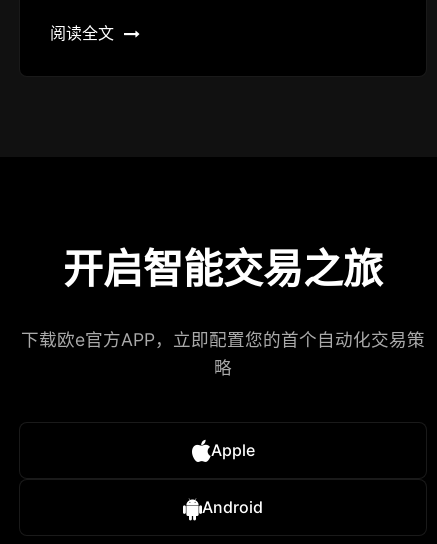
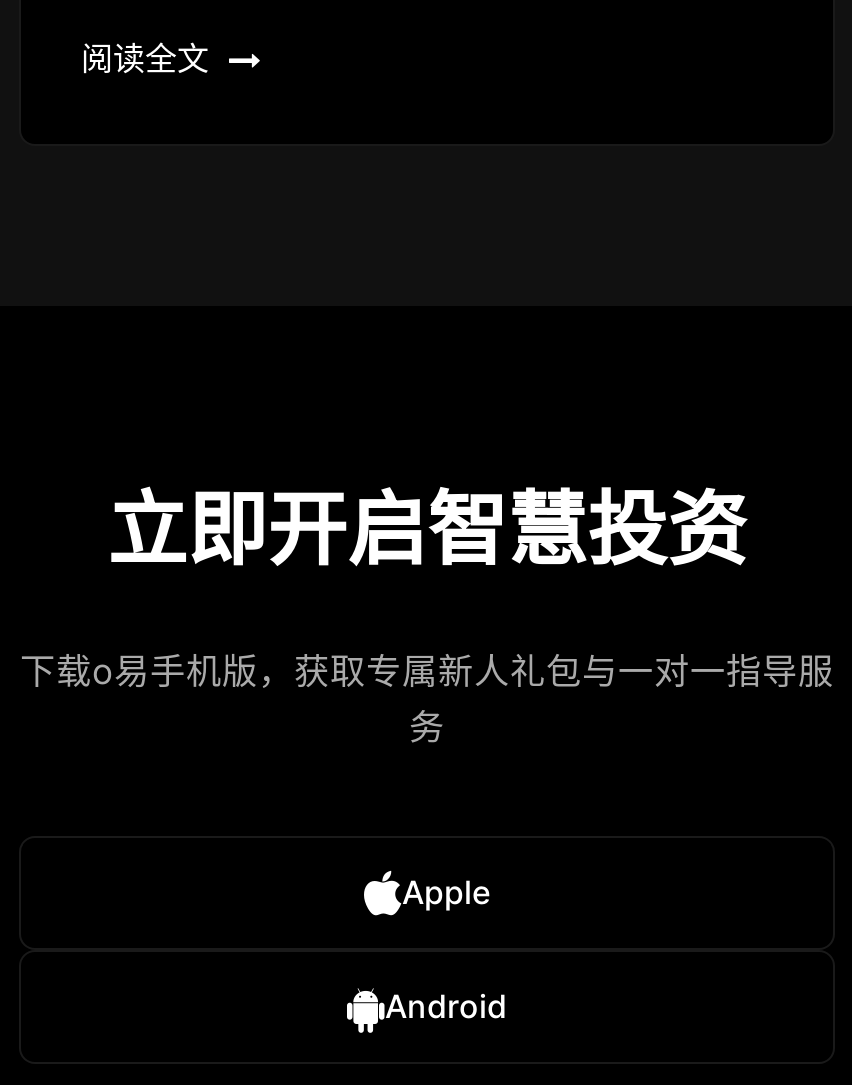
[63,244,383,293] 开启智能交易之旅 -> [107,480,747,578] 立即开启智慧投资
[21,329,425,378] 下载欧e官方APP，立即配置您的首个自动化交易策 | 略 -> [20,650,834,748] 下载o易手机版，获取专属新人礼包与一对一指导服 | 务

